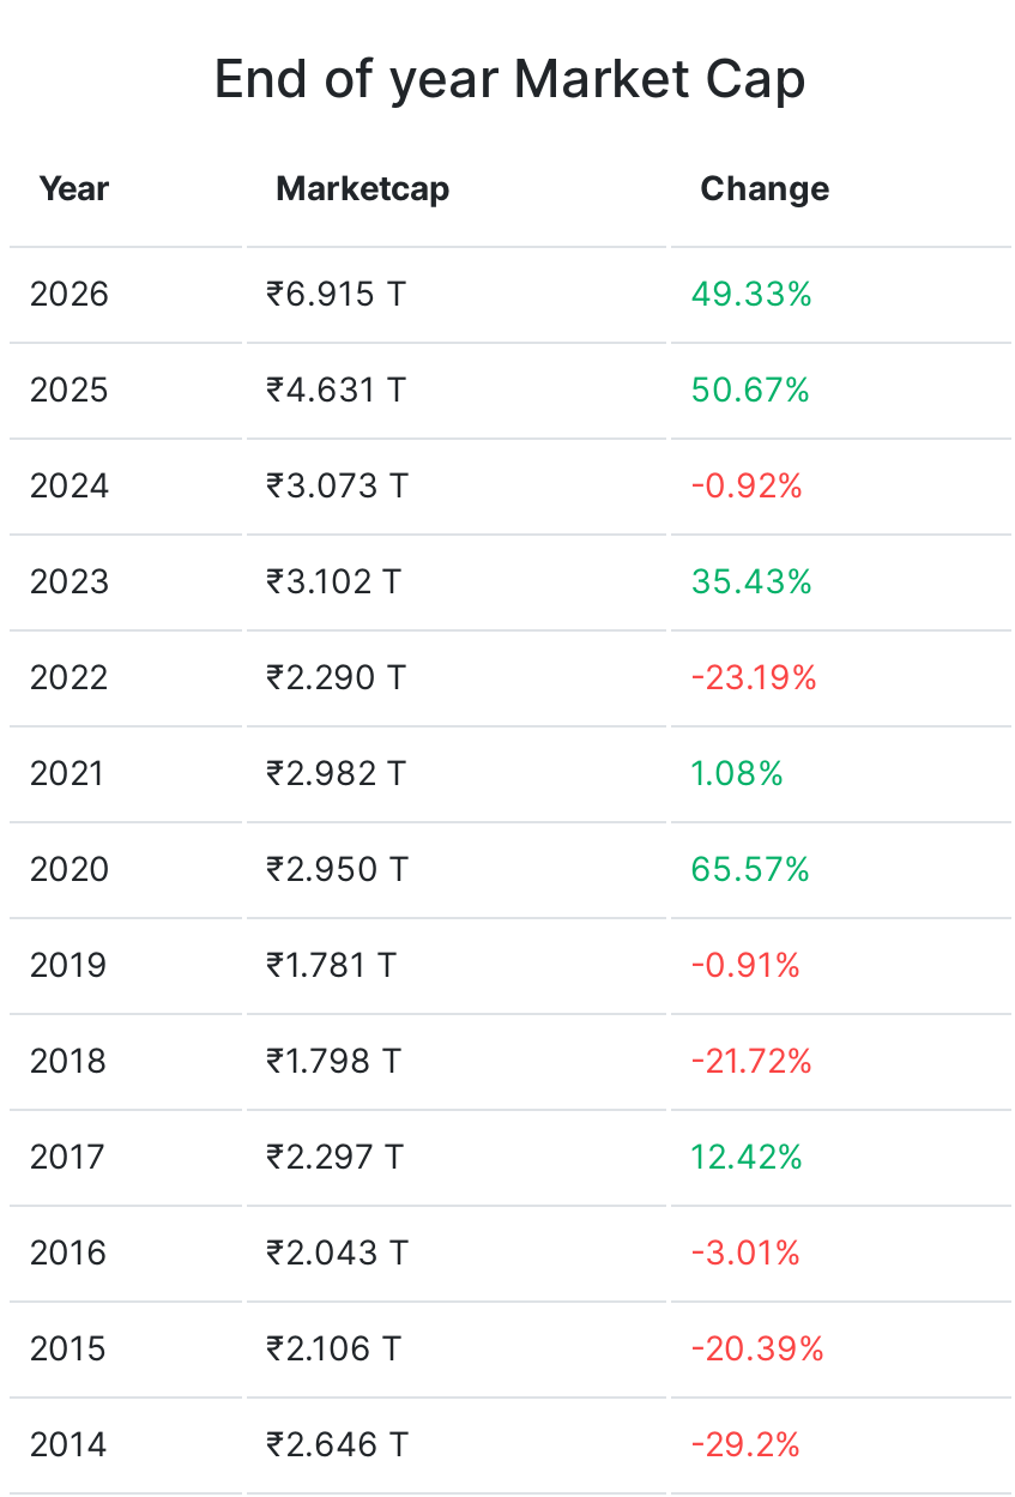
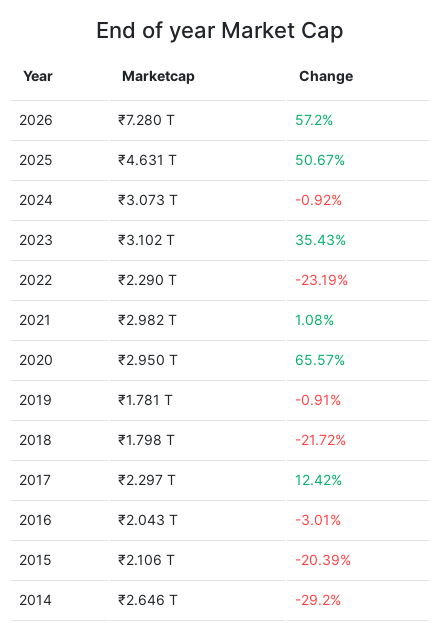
[266,272,407,313] ₹6.915 T -> [118,111,175,128] ₹7.280 T
[690,272,812,313] 49.33% -> [295,111,333,128] 57.2%

